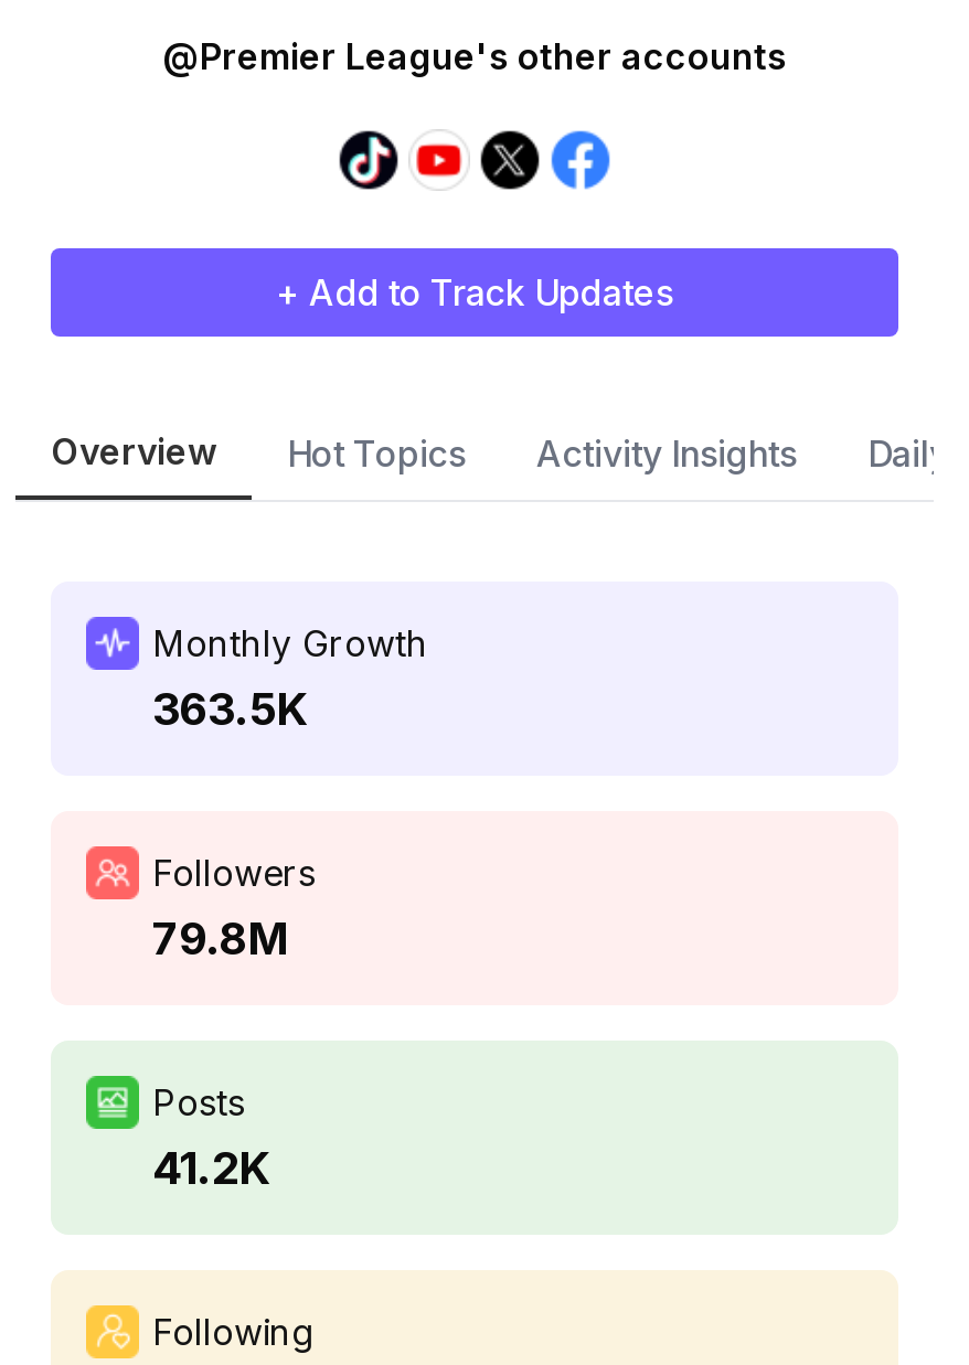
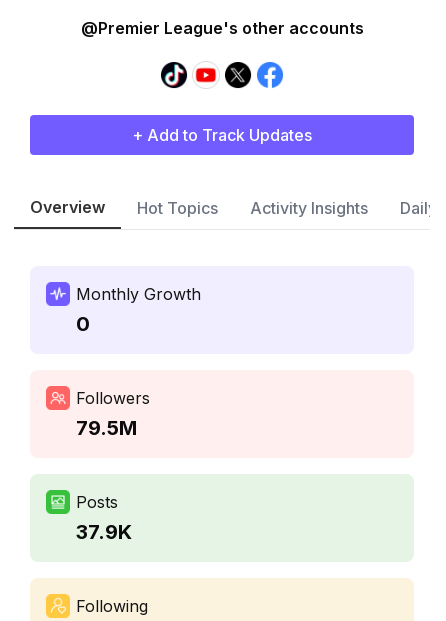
[152,683,307,736] 363.5K -> [76,312,90,336] 0
[152,913,287,966] 79.8M -> [76,416,137,440] 79.5M
[152,1142,269,1195] 41.2K -> [76,520,132,544] 37.9K

